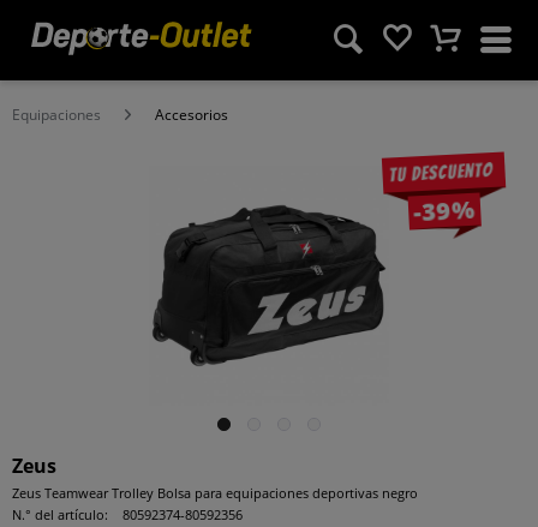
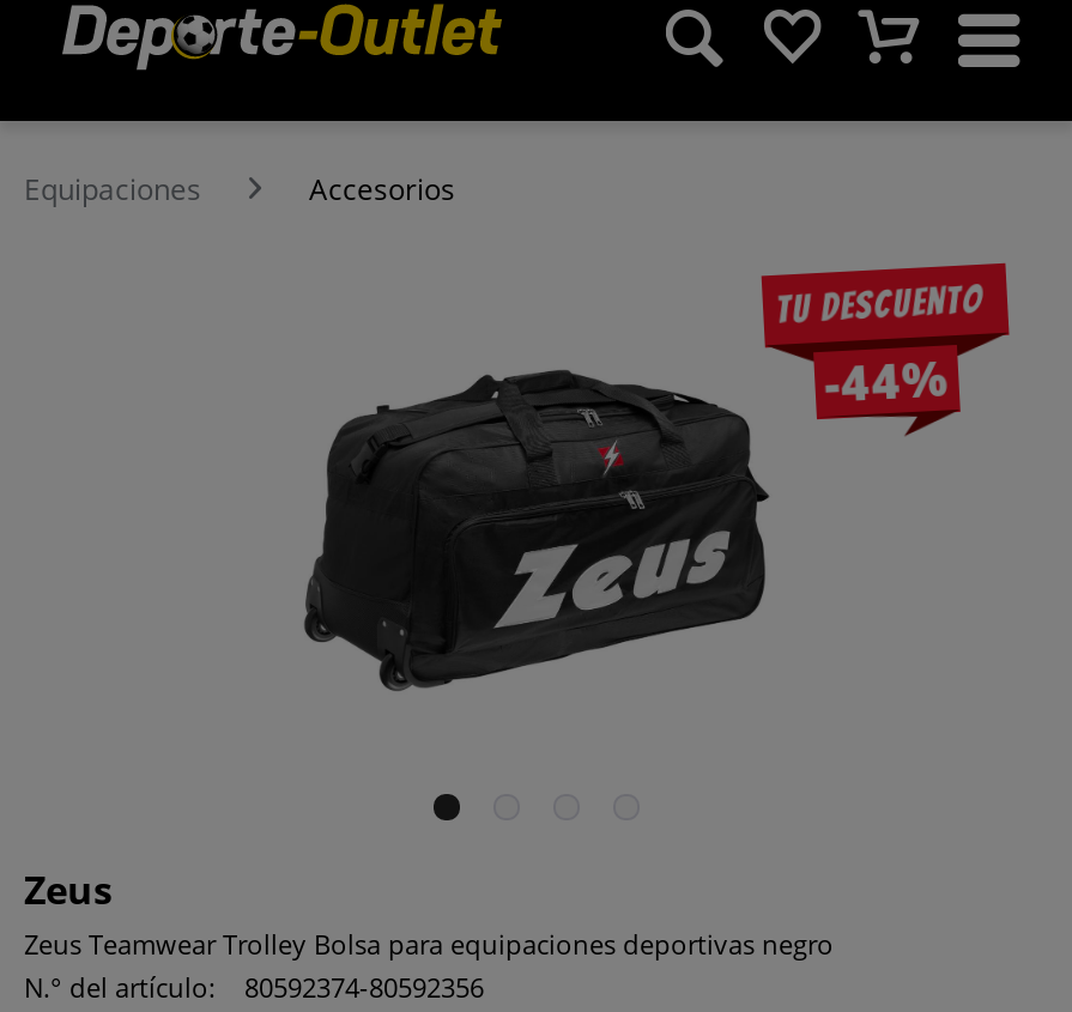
[412,193,477,229] -39% -> [823,345,951,417] -44%

